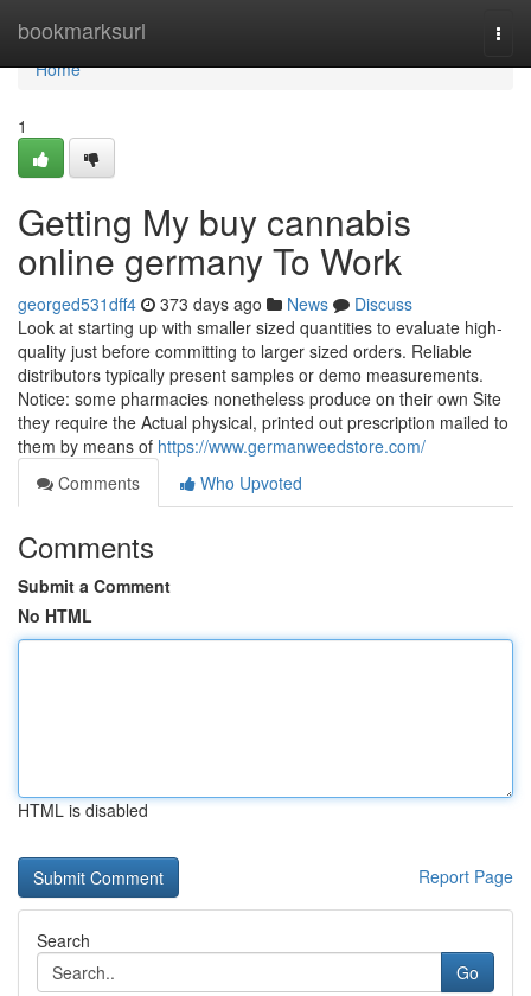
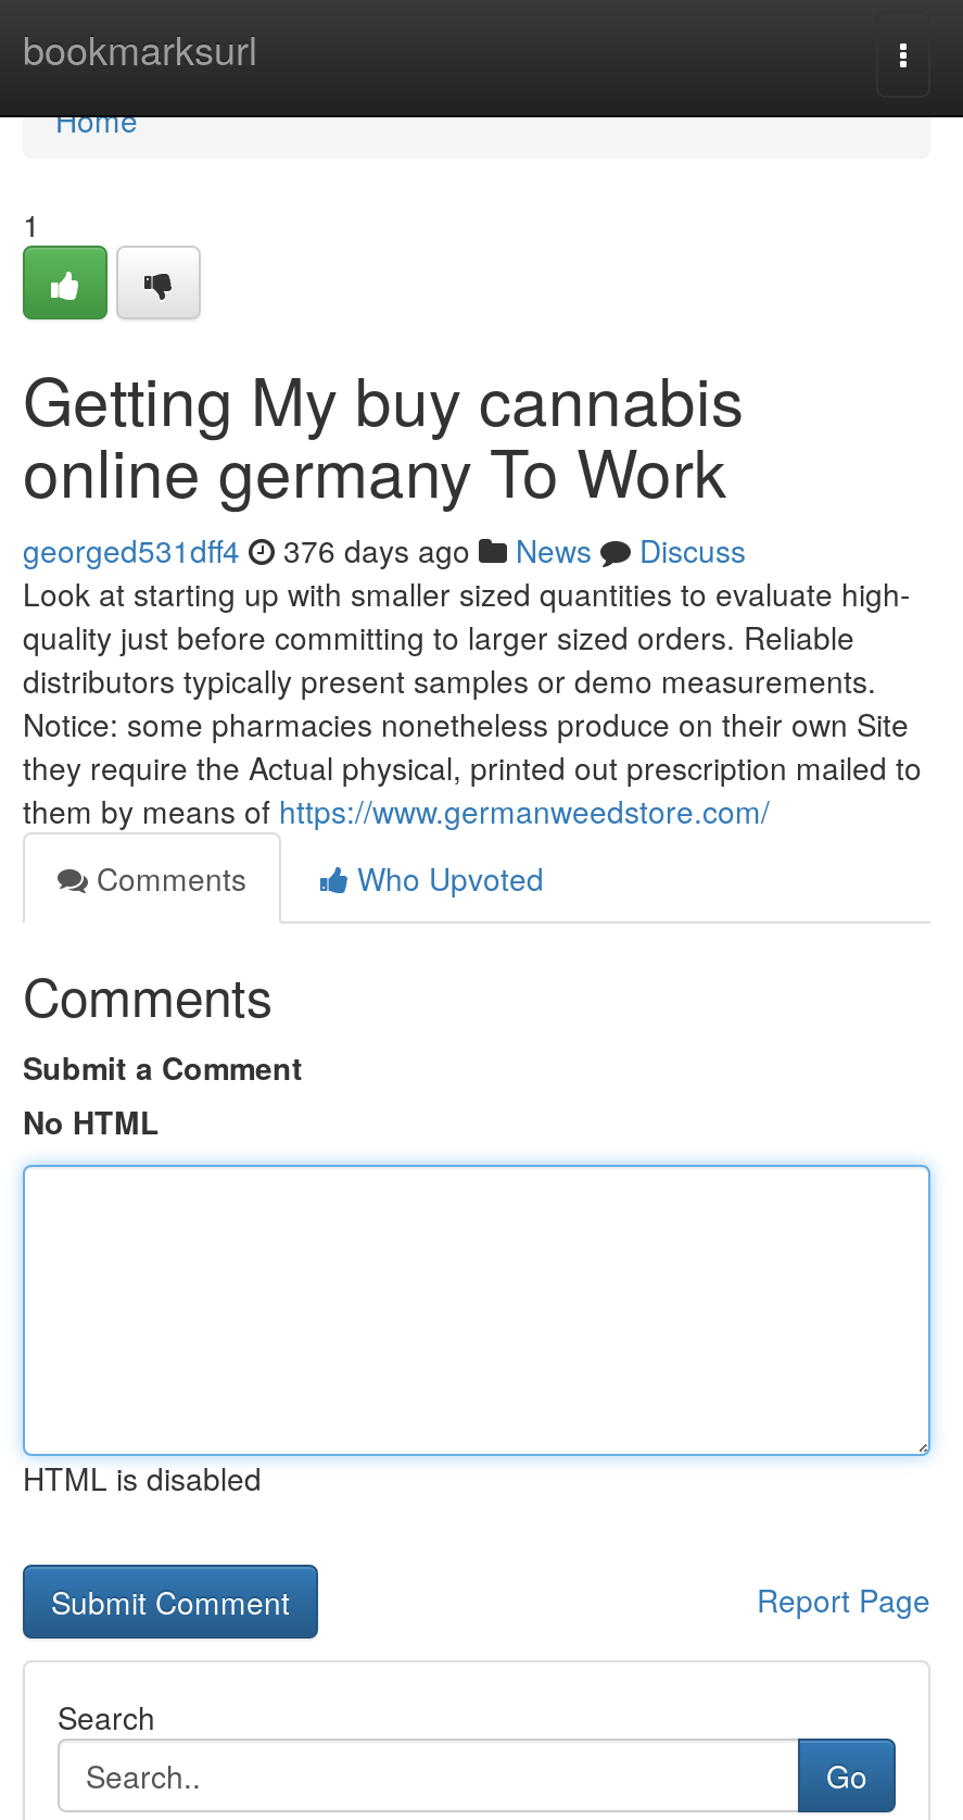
[18,292,412,315] georged531dff4 373 days ago News Discuss -> [23,528,746,572] georged531dff4 376 days ago News Discuss

